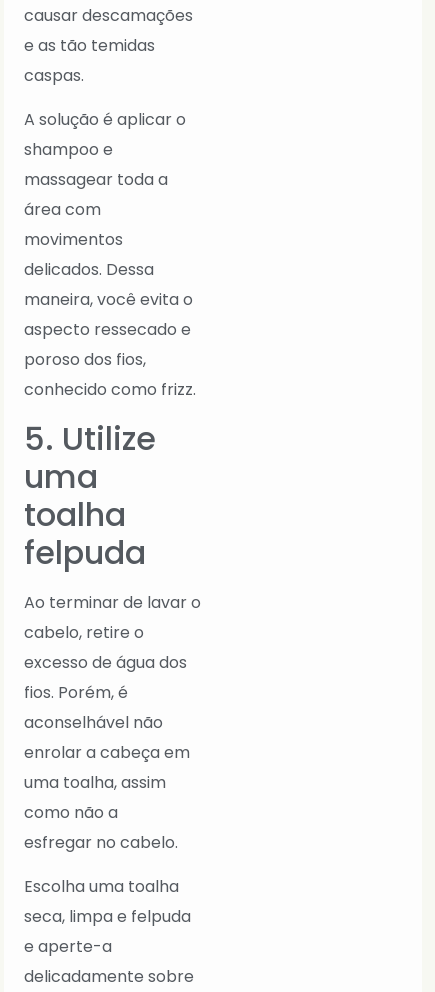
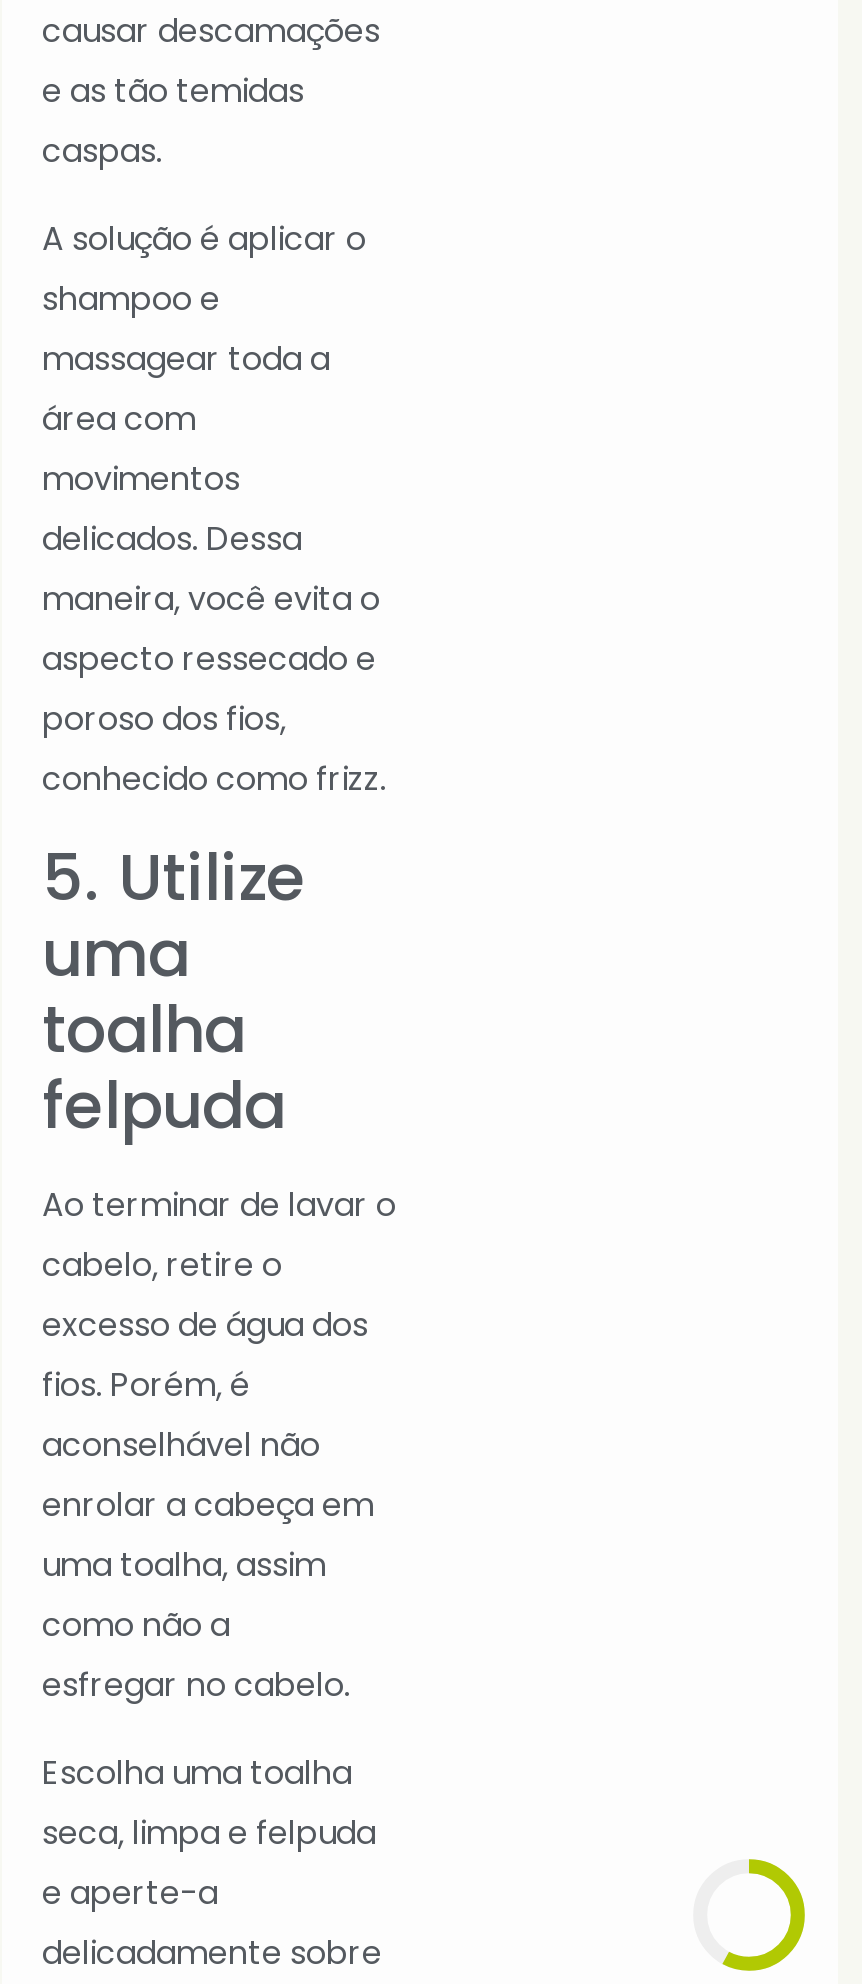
none -> [720,1856,808,1974] [image]

